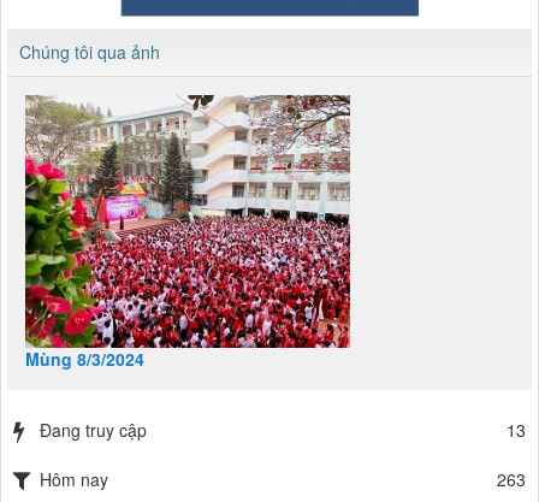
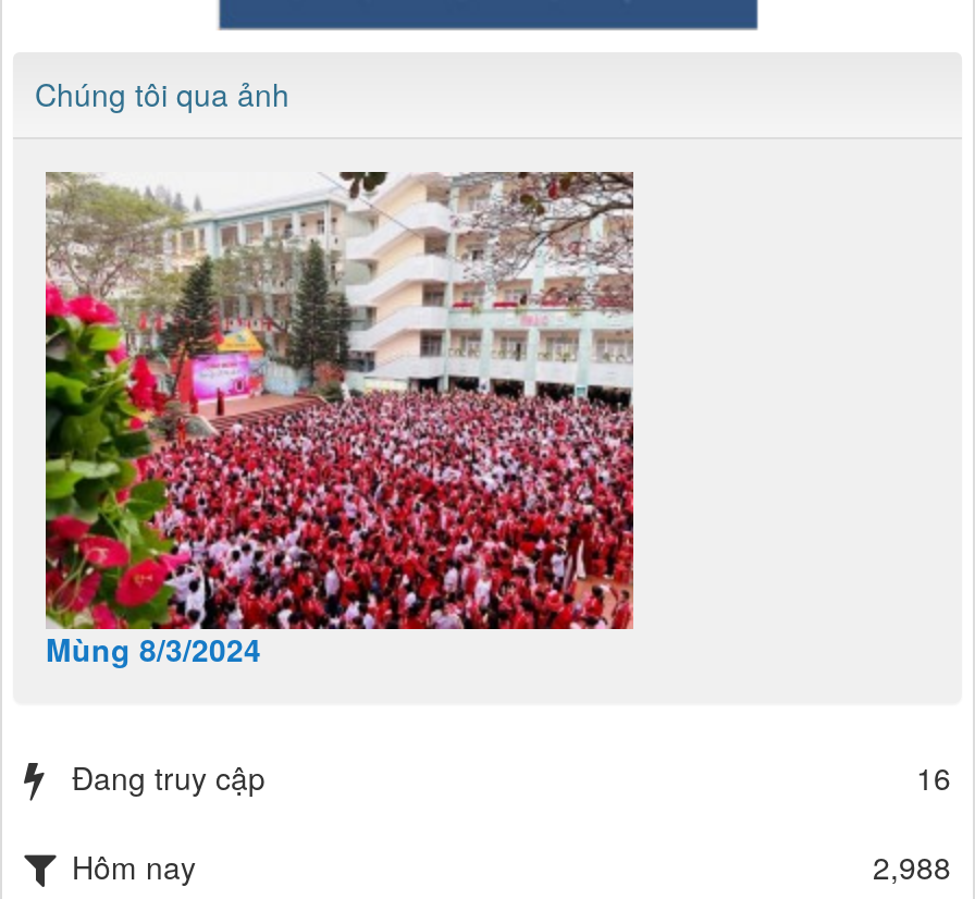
[507,418,526,442] 13 -> [916,755,951,799] 16
[497,467,526,491] 263 -> [873,845,951,888] 2,988

